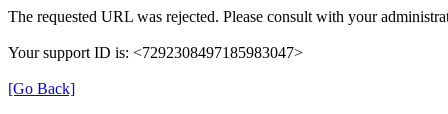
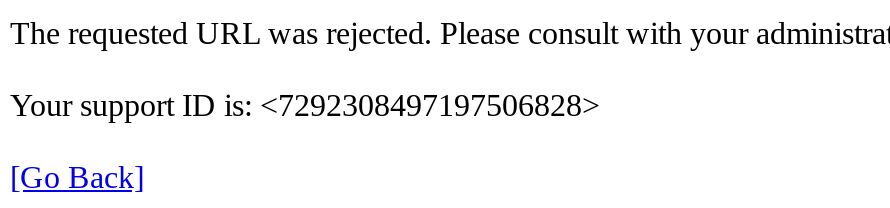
[8,44,303,61] Your support ID is: <7292308497185983047> -> [10,88,600,122] Your support ID is: <7292308497197506828>

